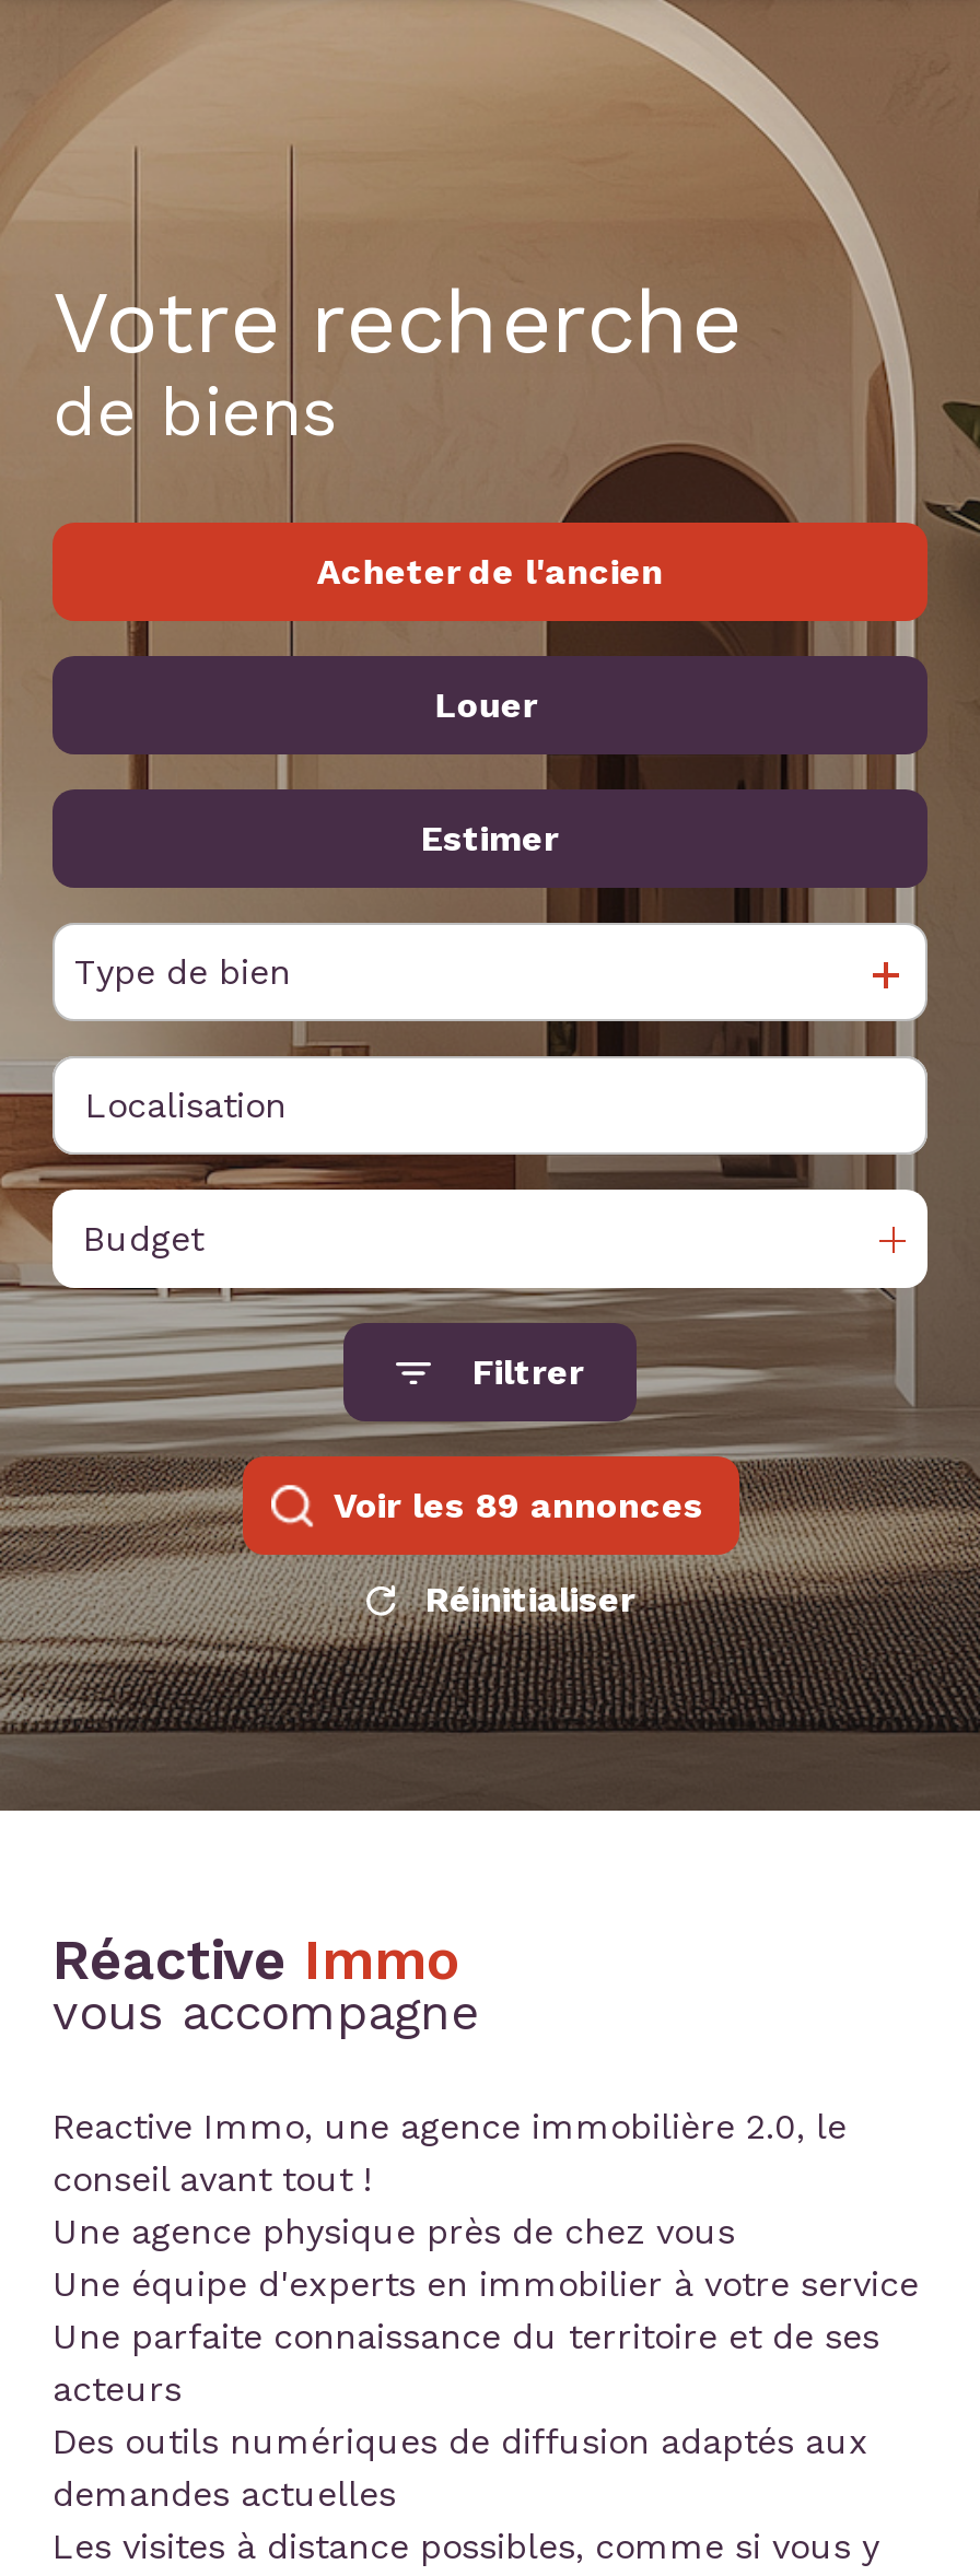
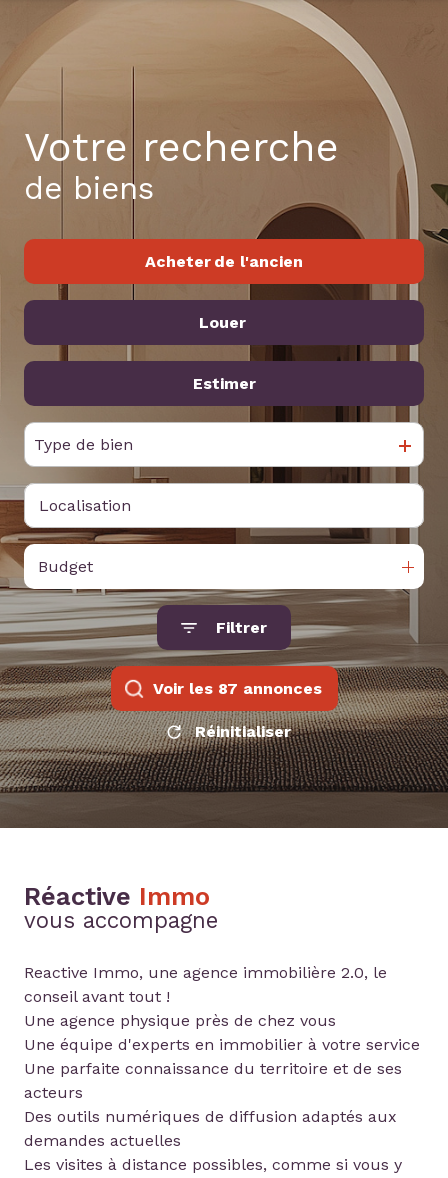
[334,1485,703,1526] Voir les 89 annonces -> [152,679,321,698] Voir les 87 annonces

